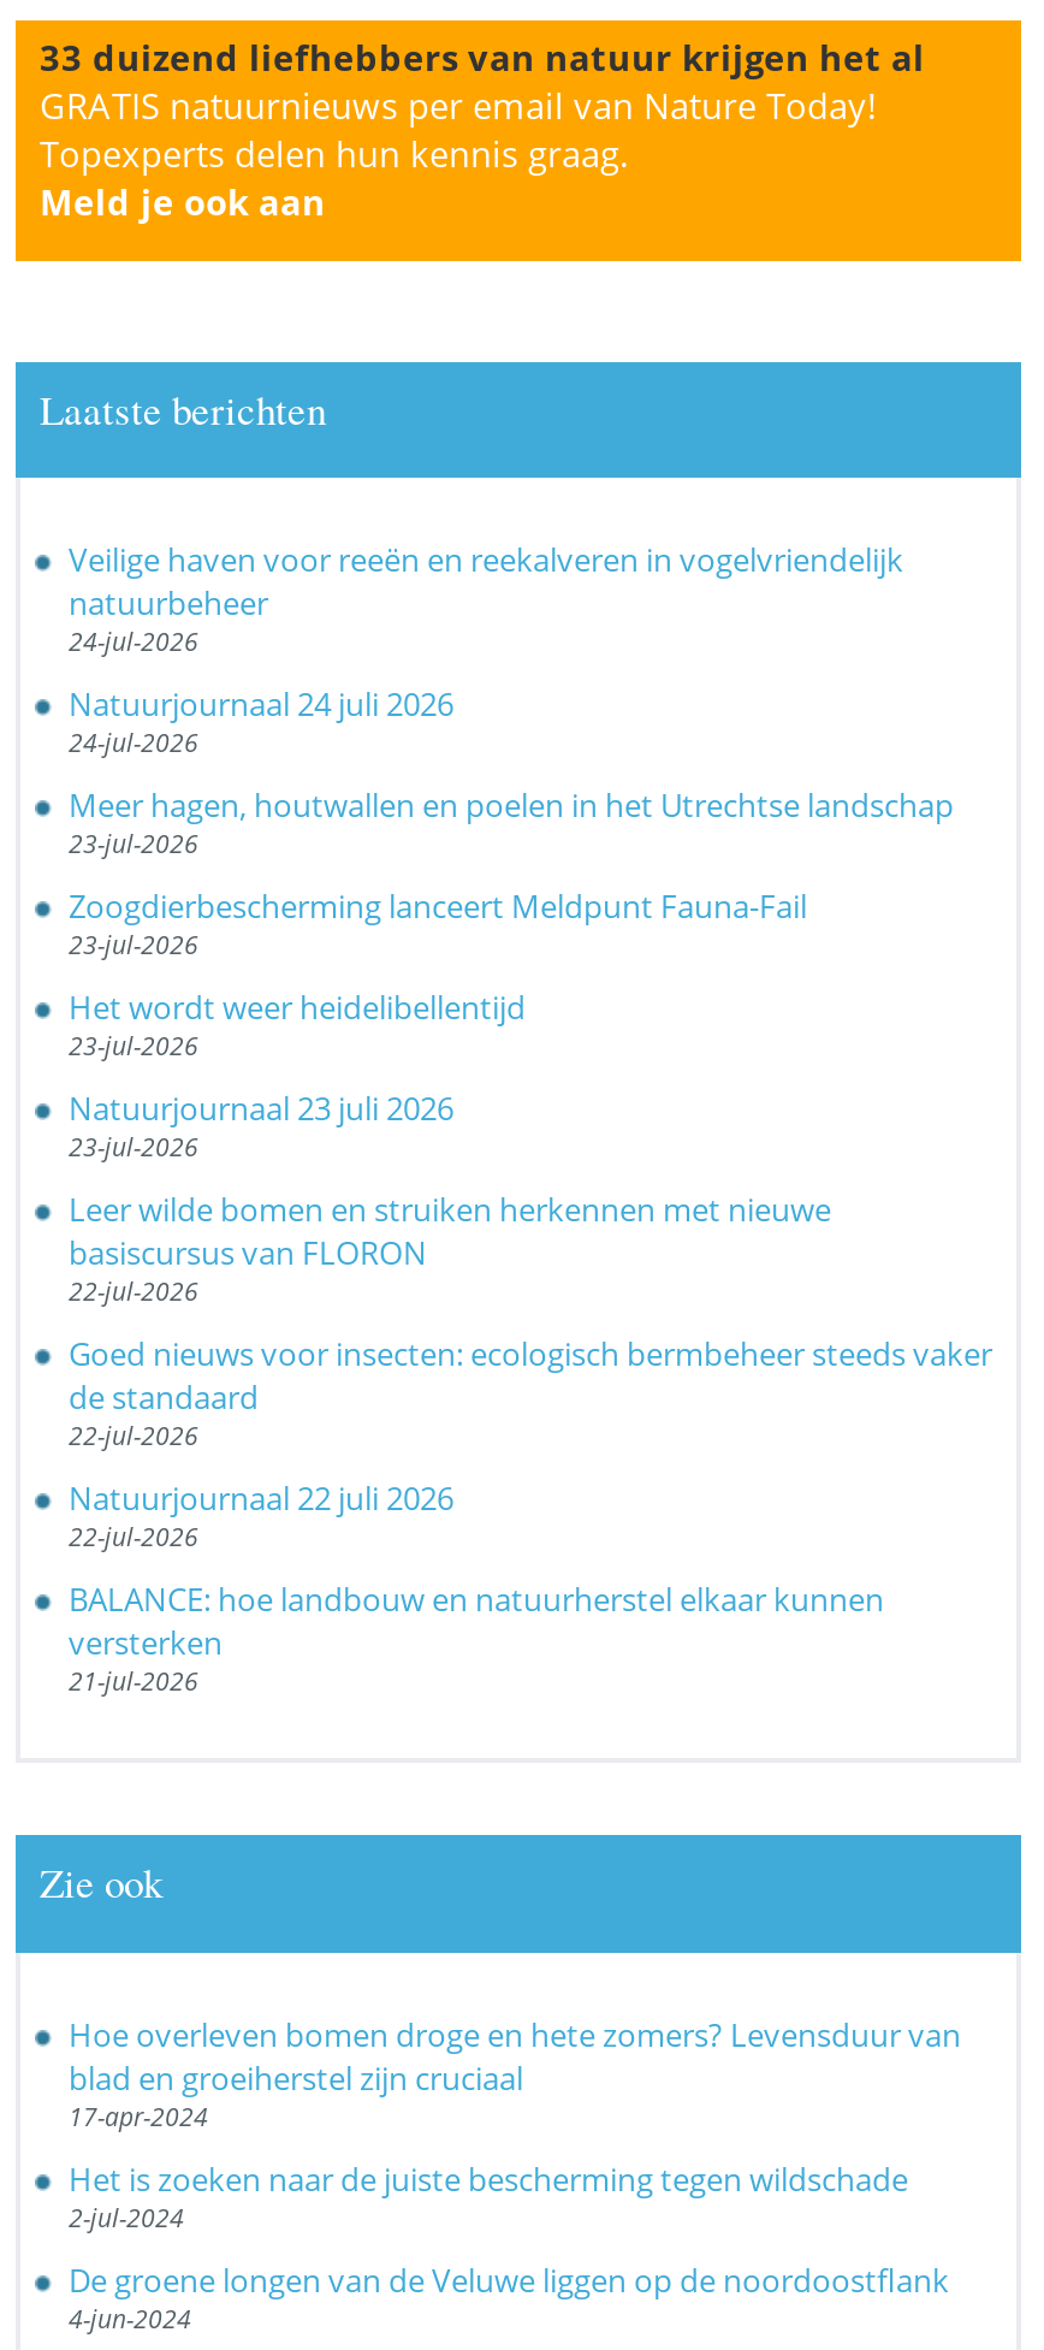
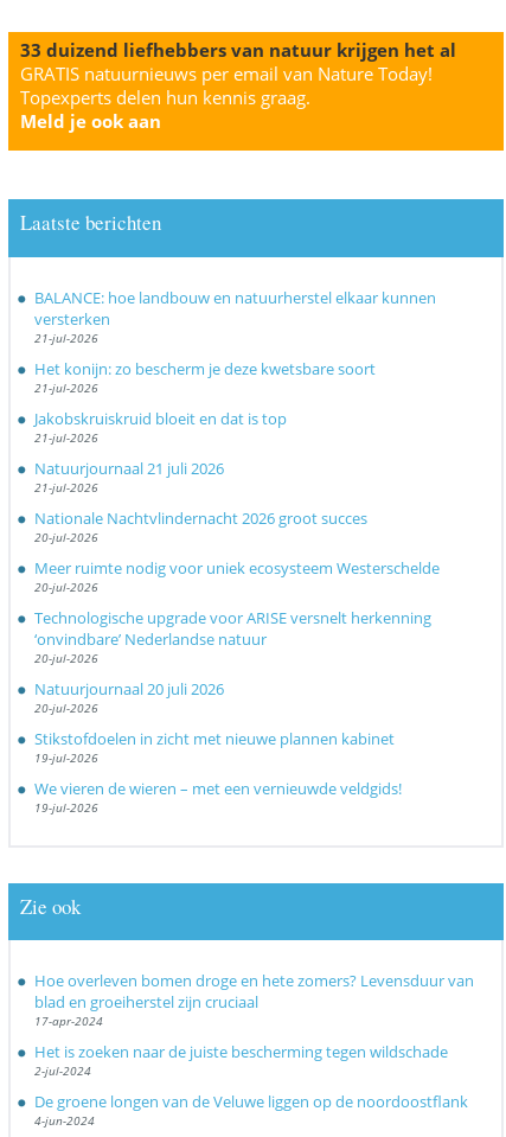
[69,538,992,1554] Veilige haven voor reeën en reekalveren in vogelvriendelijk | natuurbeheer | 24-jul-2026 | Natuurjournaal 24 juli 2026 | 24-jul-2026 | Meer hagen, houtwallen en poelen in het Utrechtse landschap | 23-jul-2026 | Zoogdierbescherming lanceert Meldpunt Fauna-Fail | 23-jul-2026 | Het wordt weer heidelibellentijd | 23-jul-2026 | Natuurjournaal 23 juli 2026 | 23-jul-2026 | Leer wilde bomen en struiken herkennen met nieuwe | basiscursus van FLORON | 22-jul-2026 | Goed nieuws voor insecten: ecologisch bermbeheer steeds vaker | de standaard | 22-jul-2026 | Natuurjournaal 22 juli 2026 | 22-jul-2026 -> none
moved [69,1578,884,1698] -> [34,287,436,346]: BALANCE: hoe landbouw en natuurherstel elkaar kunnen | versterken | 21-jul-2026
none -> [34,358,440,815] Het konijn: zo bescherm je deze kwetsbare soort | 21-jul-2026 | Jakobskruiskruid bloeit en dat is top | 21-jul-2026 | Natuurjournaal 21 juli 2026 | 21-jul-2026 | Nationale Nachtvlindernacht 2026 groot succes | 20-jul-2026 | Meer ruimte nodig voor uniek ecosysteem Westerschelde | 20-jul-2026 | Technologische upgrade voor ARISE versnelt herkenning | ‘onvindbare’ Nederlandse natuur | 20-jul-2026 | Natuurjournaal 20 juli 2026 | 20-jul-2026 | Stikstofdoelen in zicht met nieuwe plannen kabinet | 19-jul-2026 | We vieren de wieren – met een vernieuwde veldgids! | 19-jul-2026

